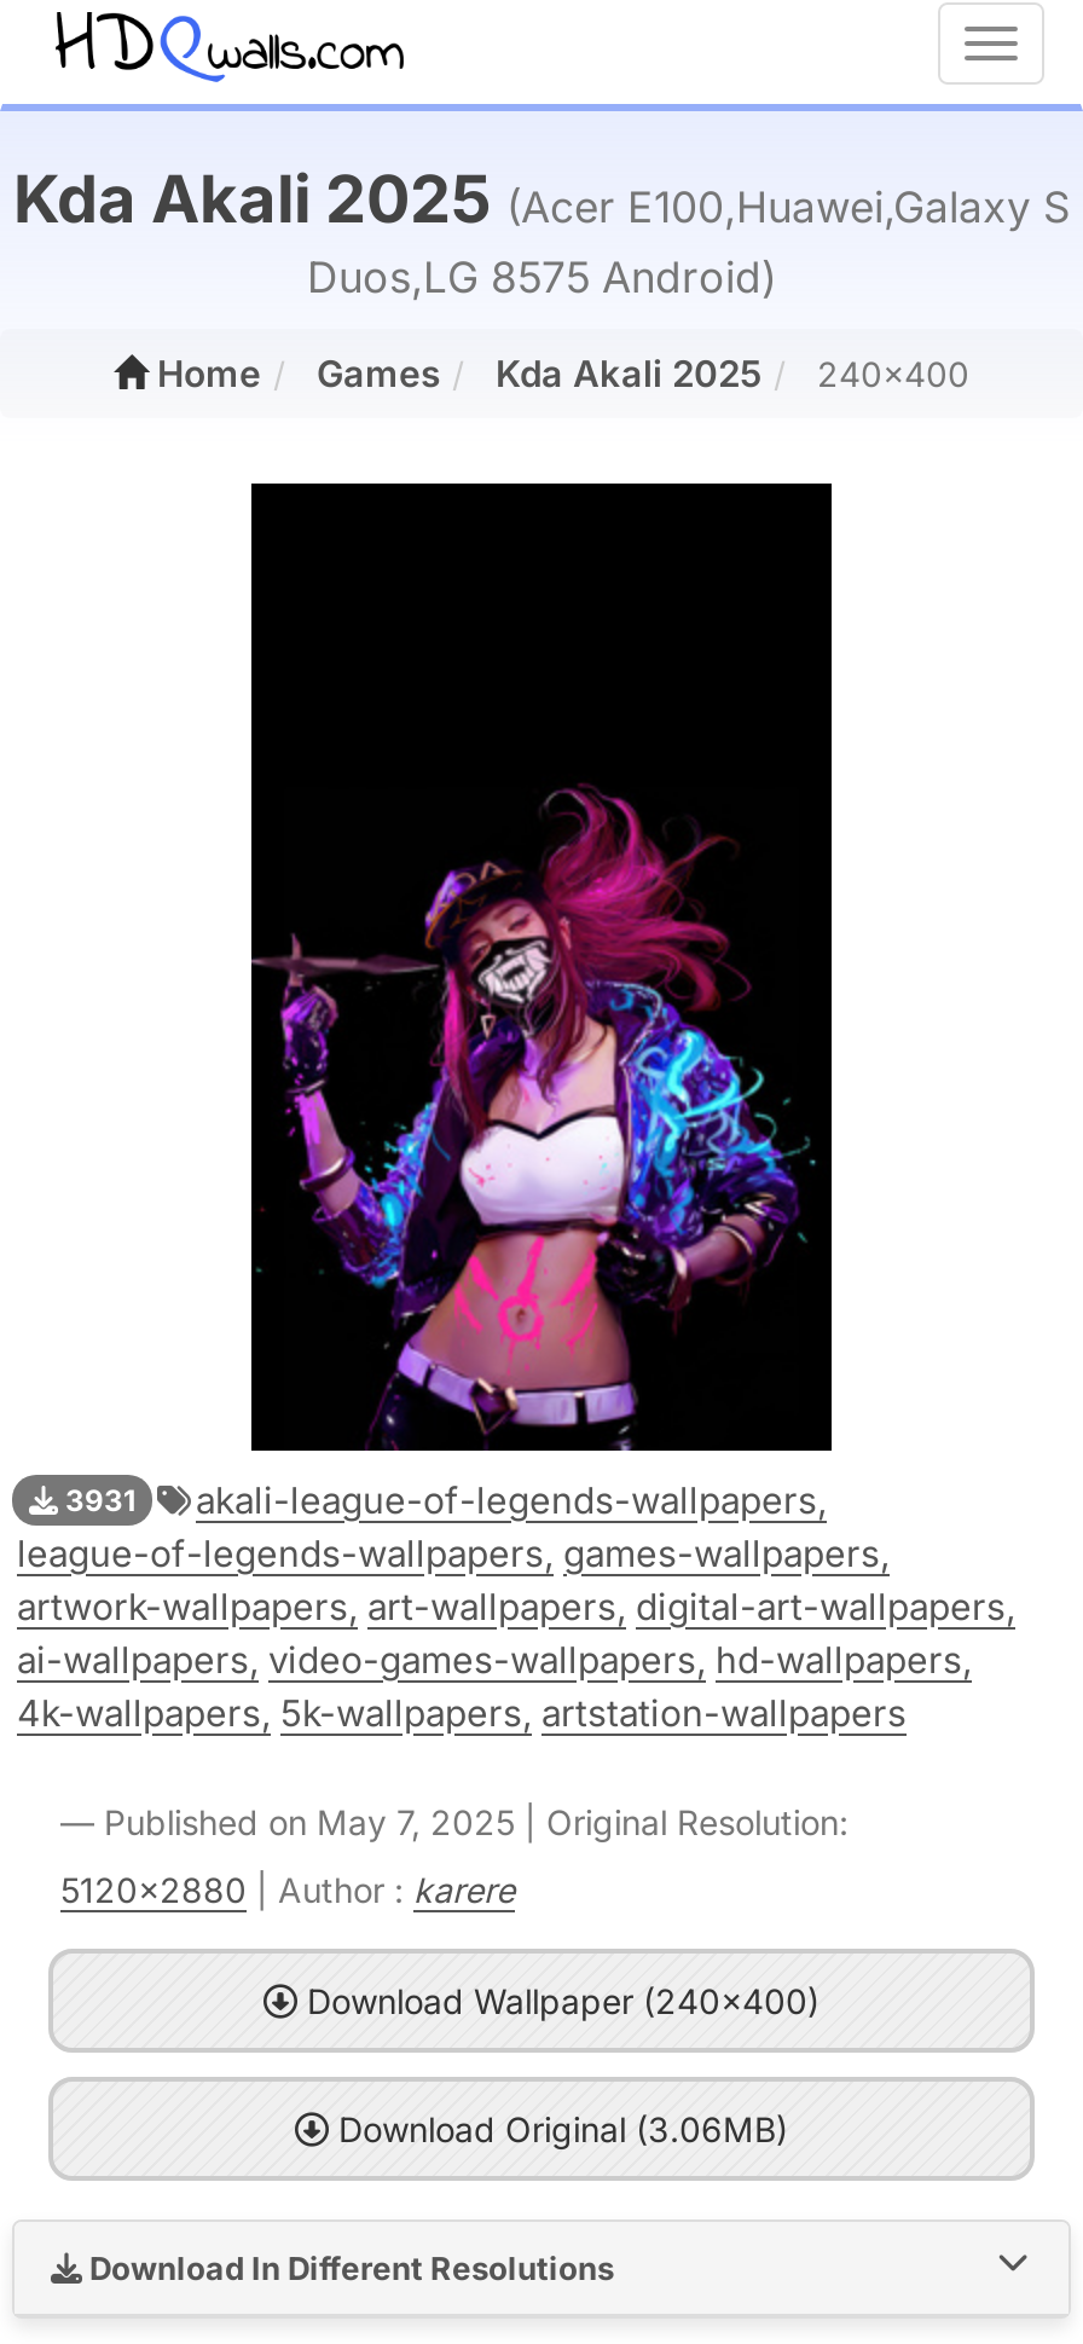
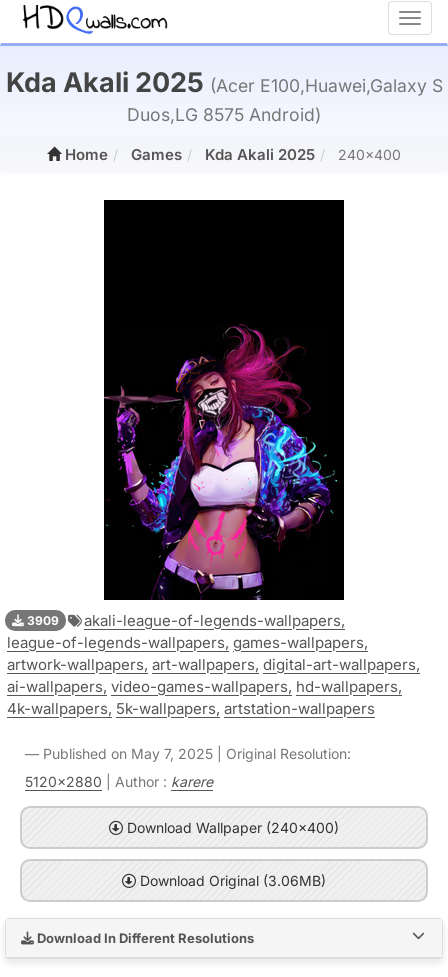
[58,1477,827,1523] 3931 akali-league-of-legends-wallpapers, -> [24,611,345,630] 3909 akali-league-of-legends-wallpapers,

